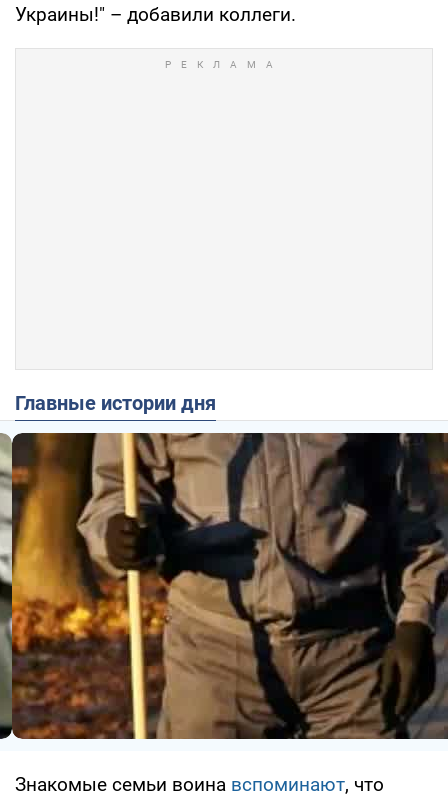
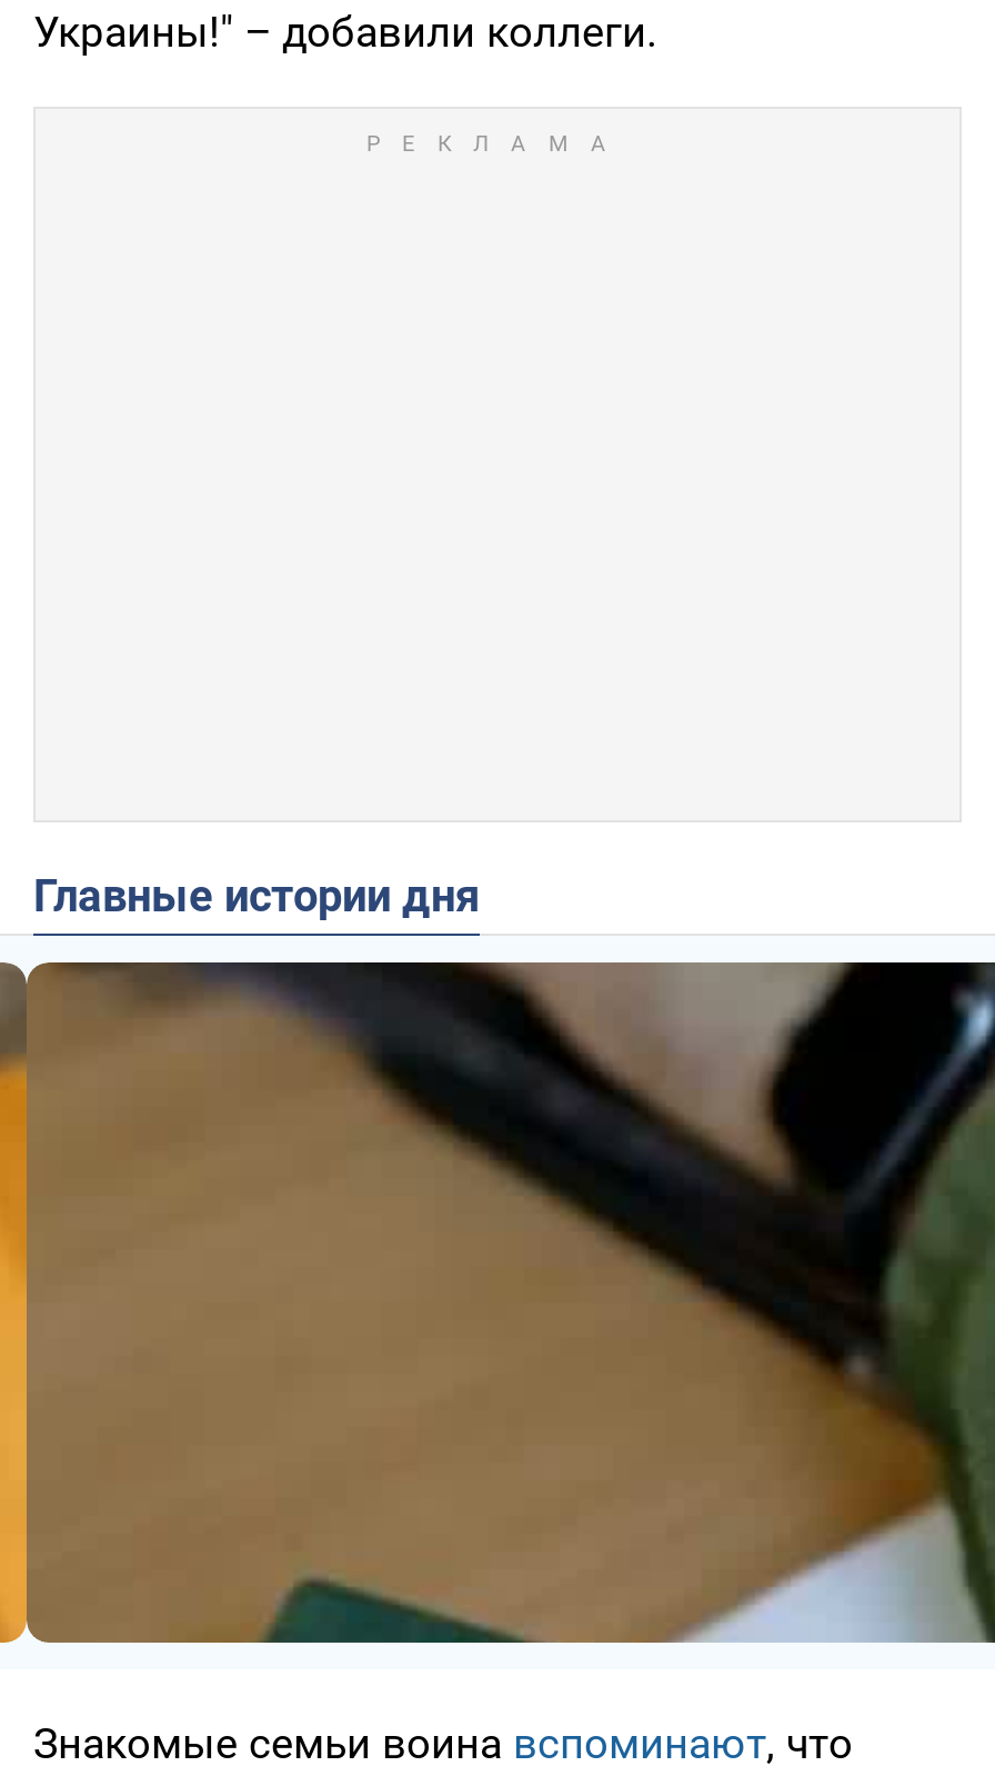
[3,432,445,740] [image] -> [7,960,988,1645] [image]

